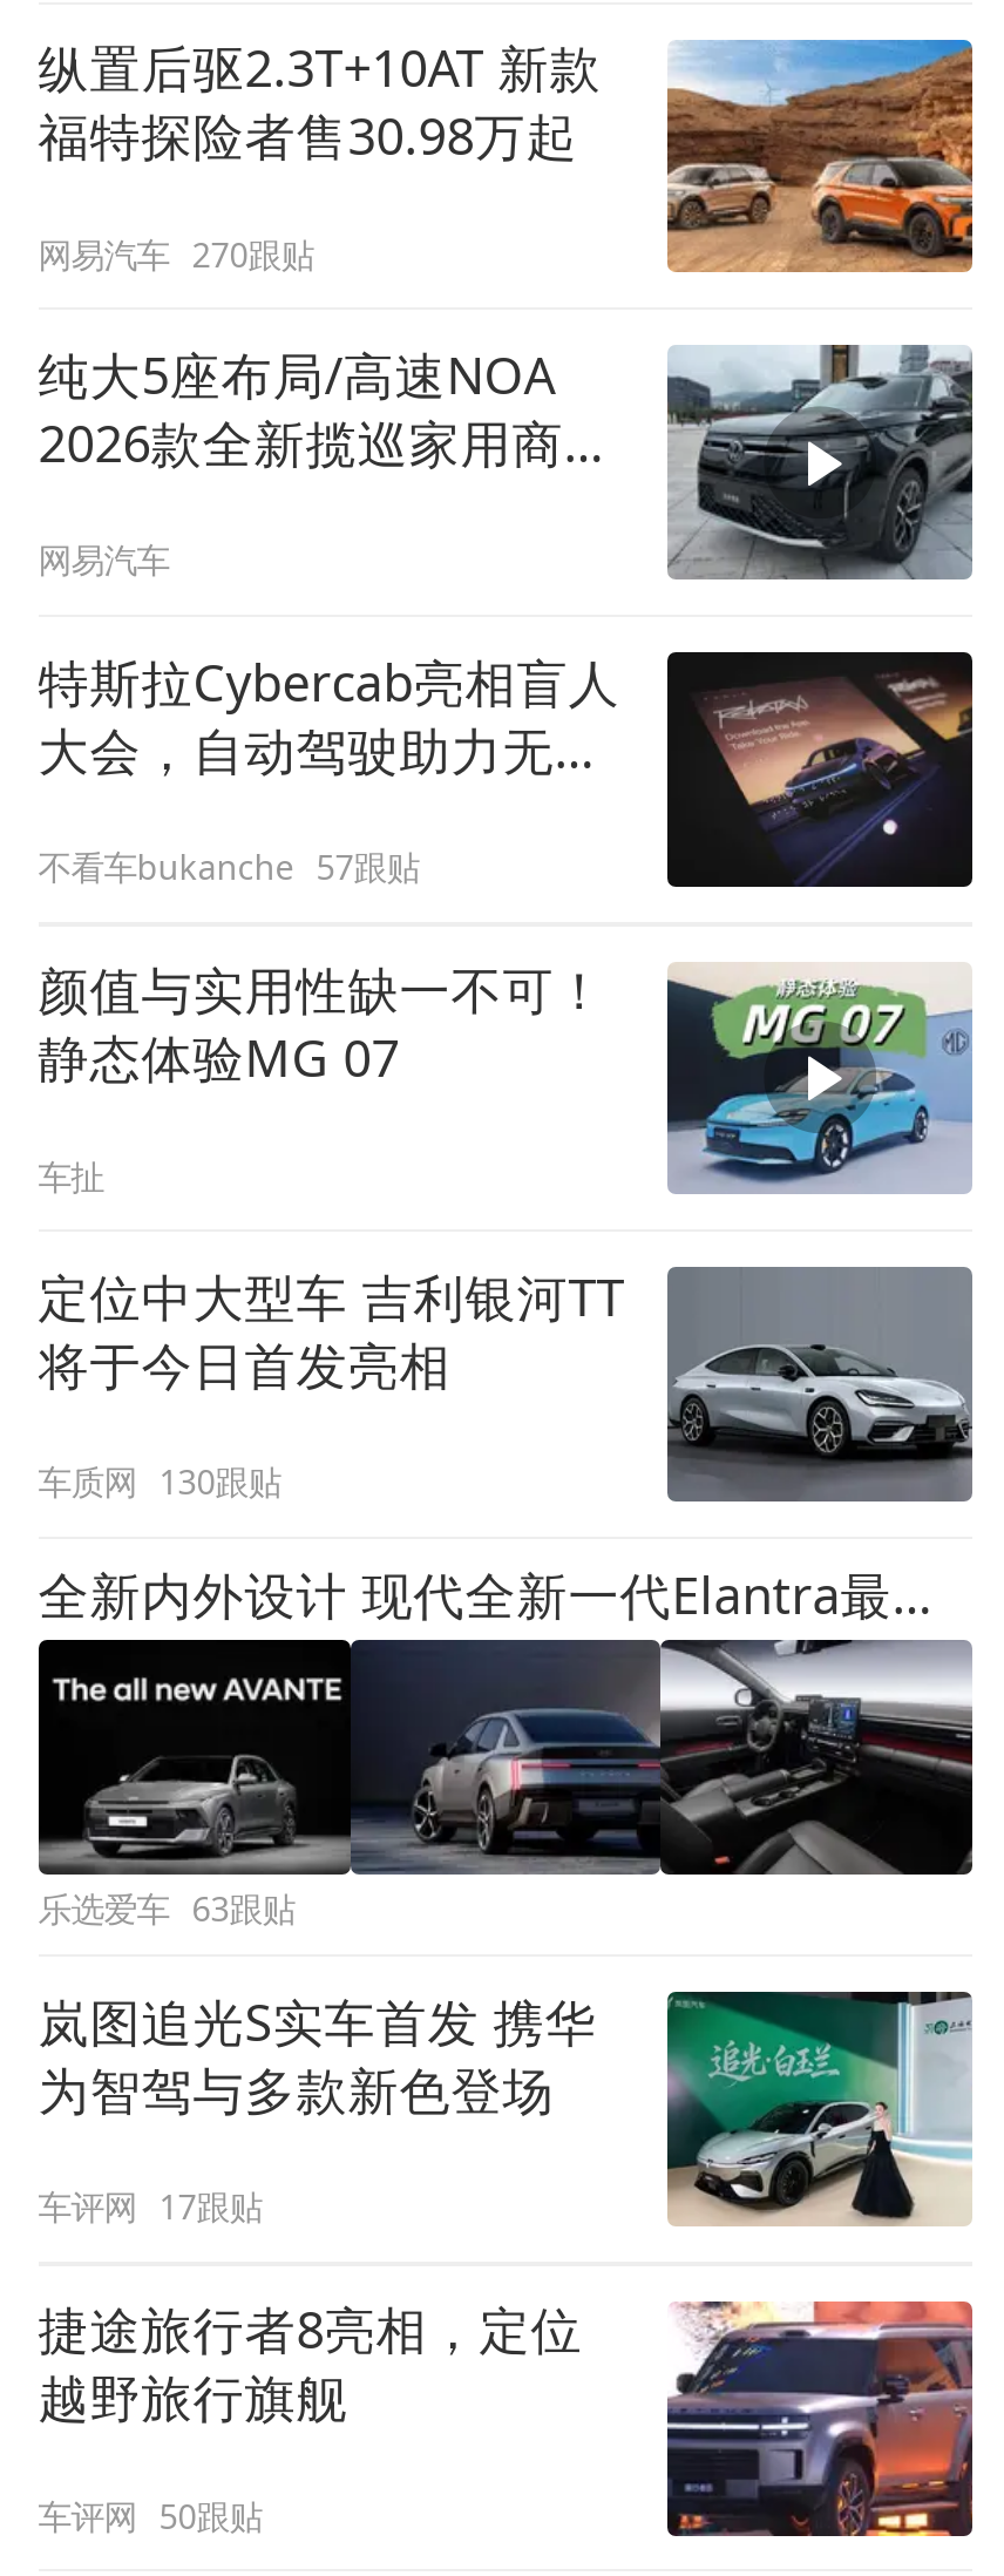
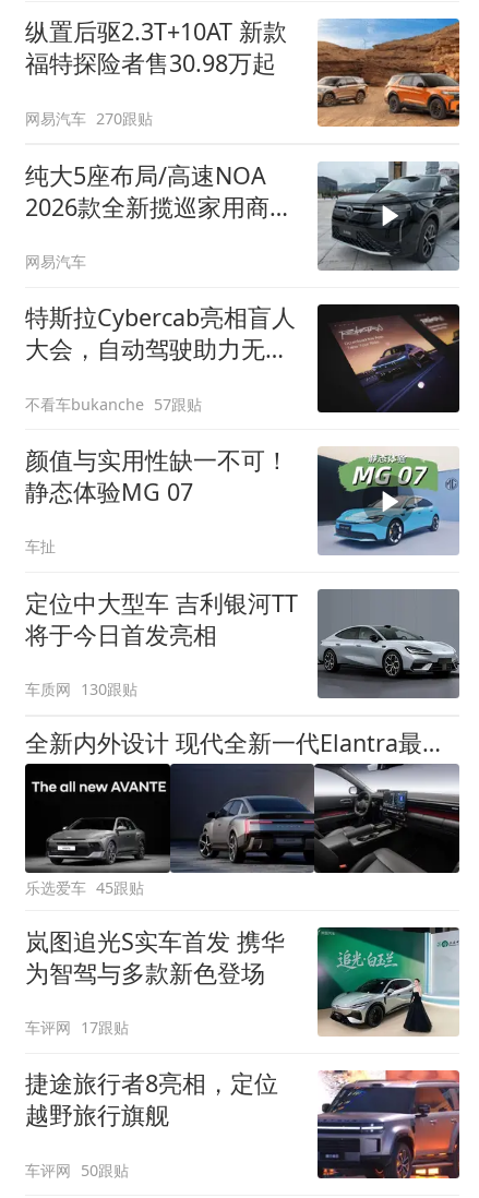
[38,1885,295,1930] 乐选爱车 63跟贴 -> [25,878,144,898] 乐选爱车 45跟贴

